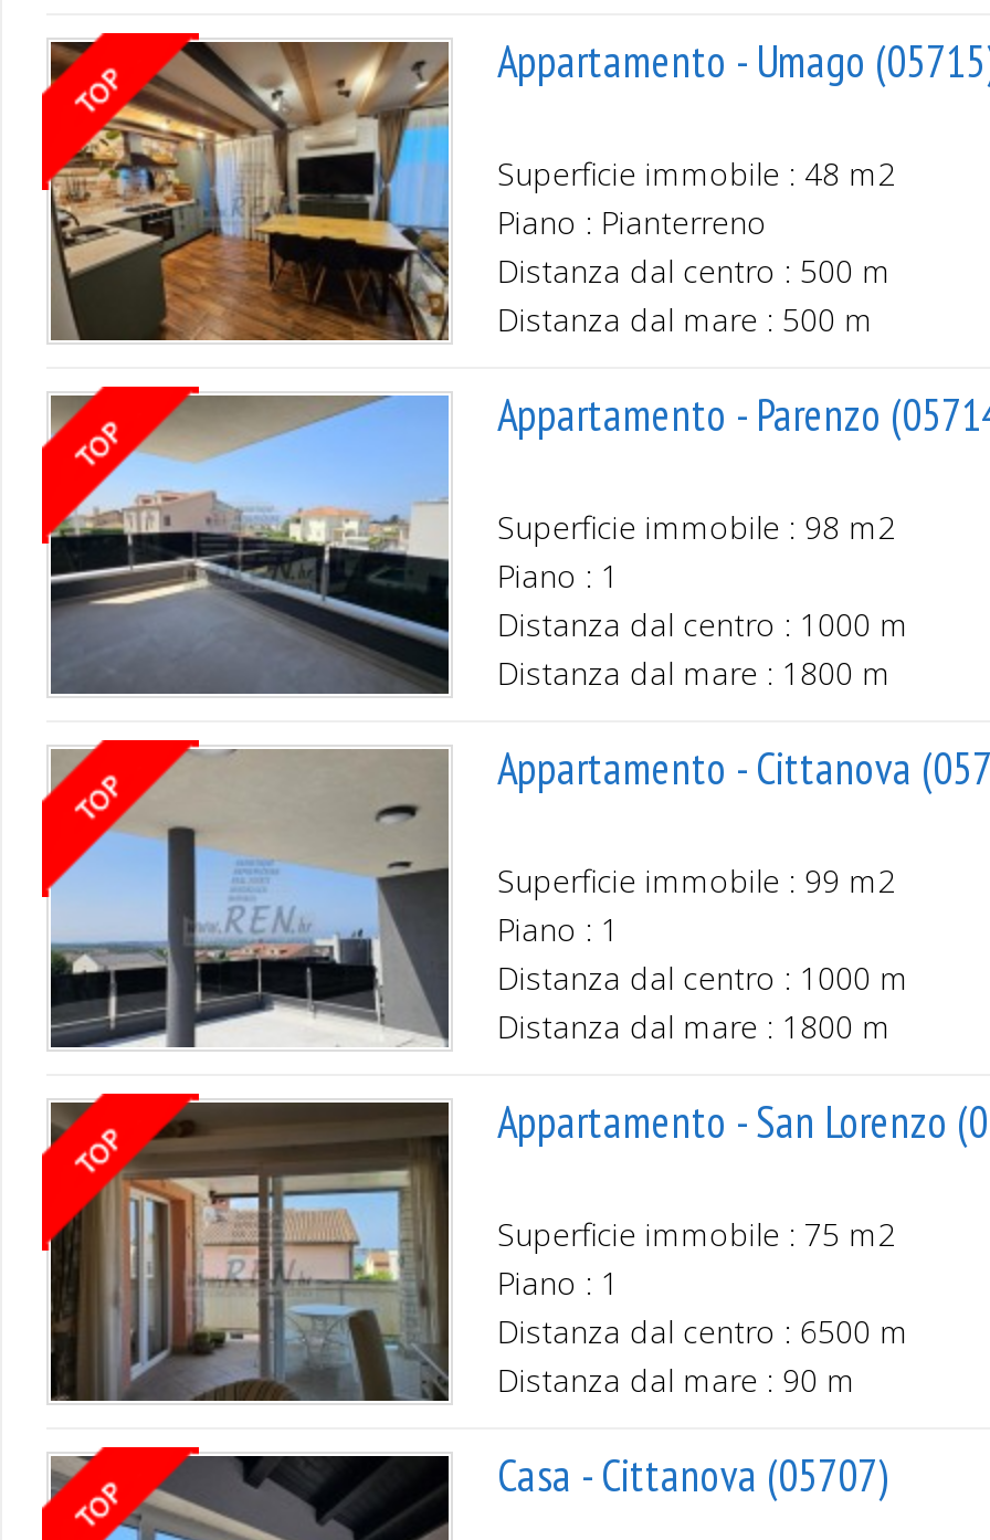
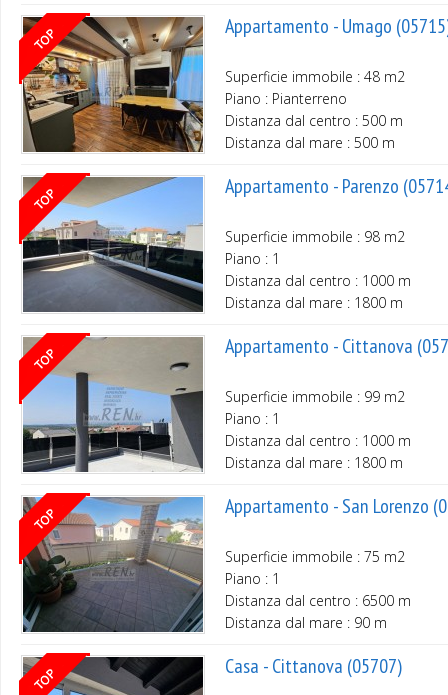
[49,1100,451,1403] [image] -> [22,496,203,633] [image]

